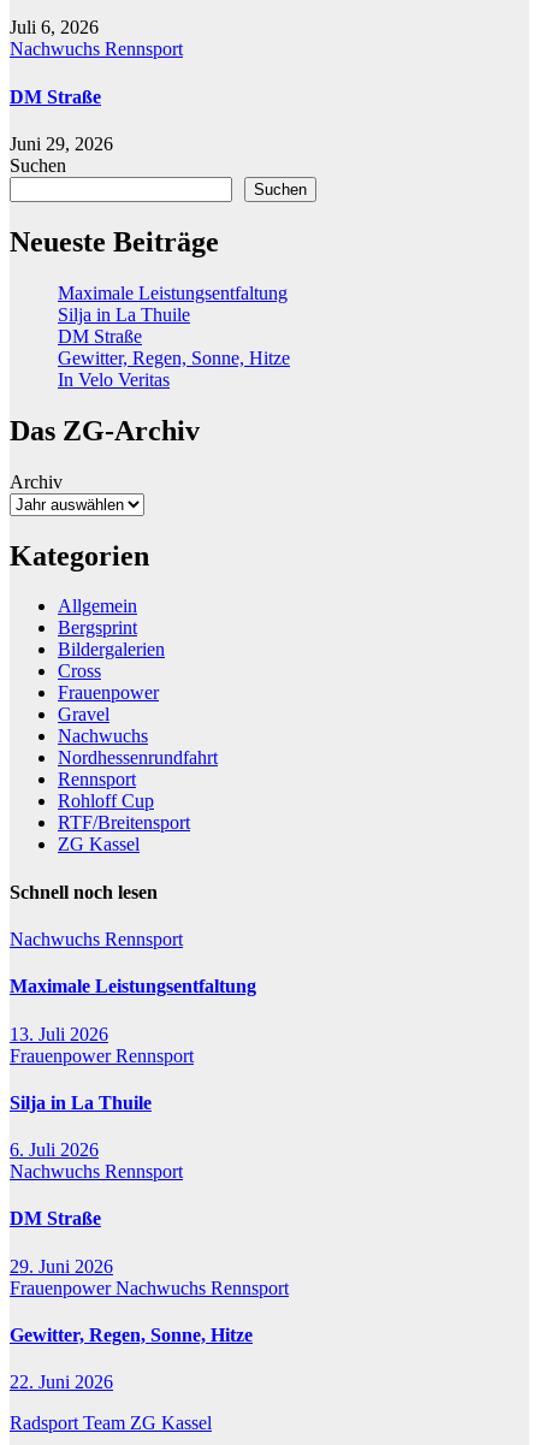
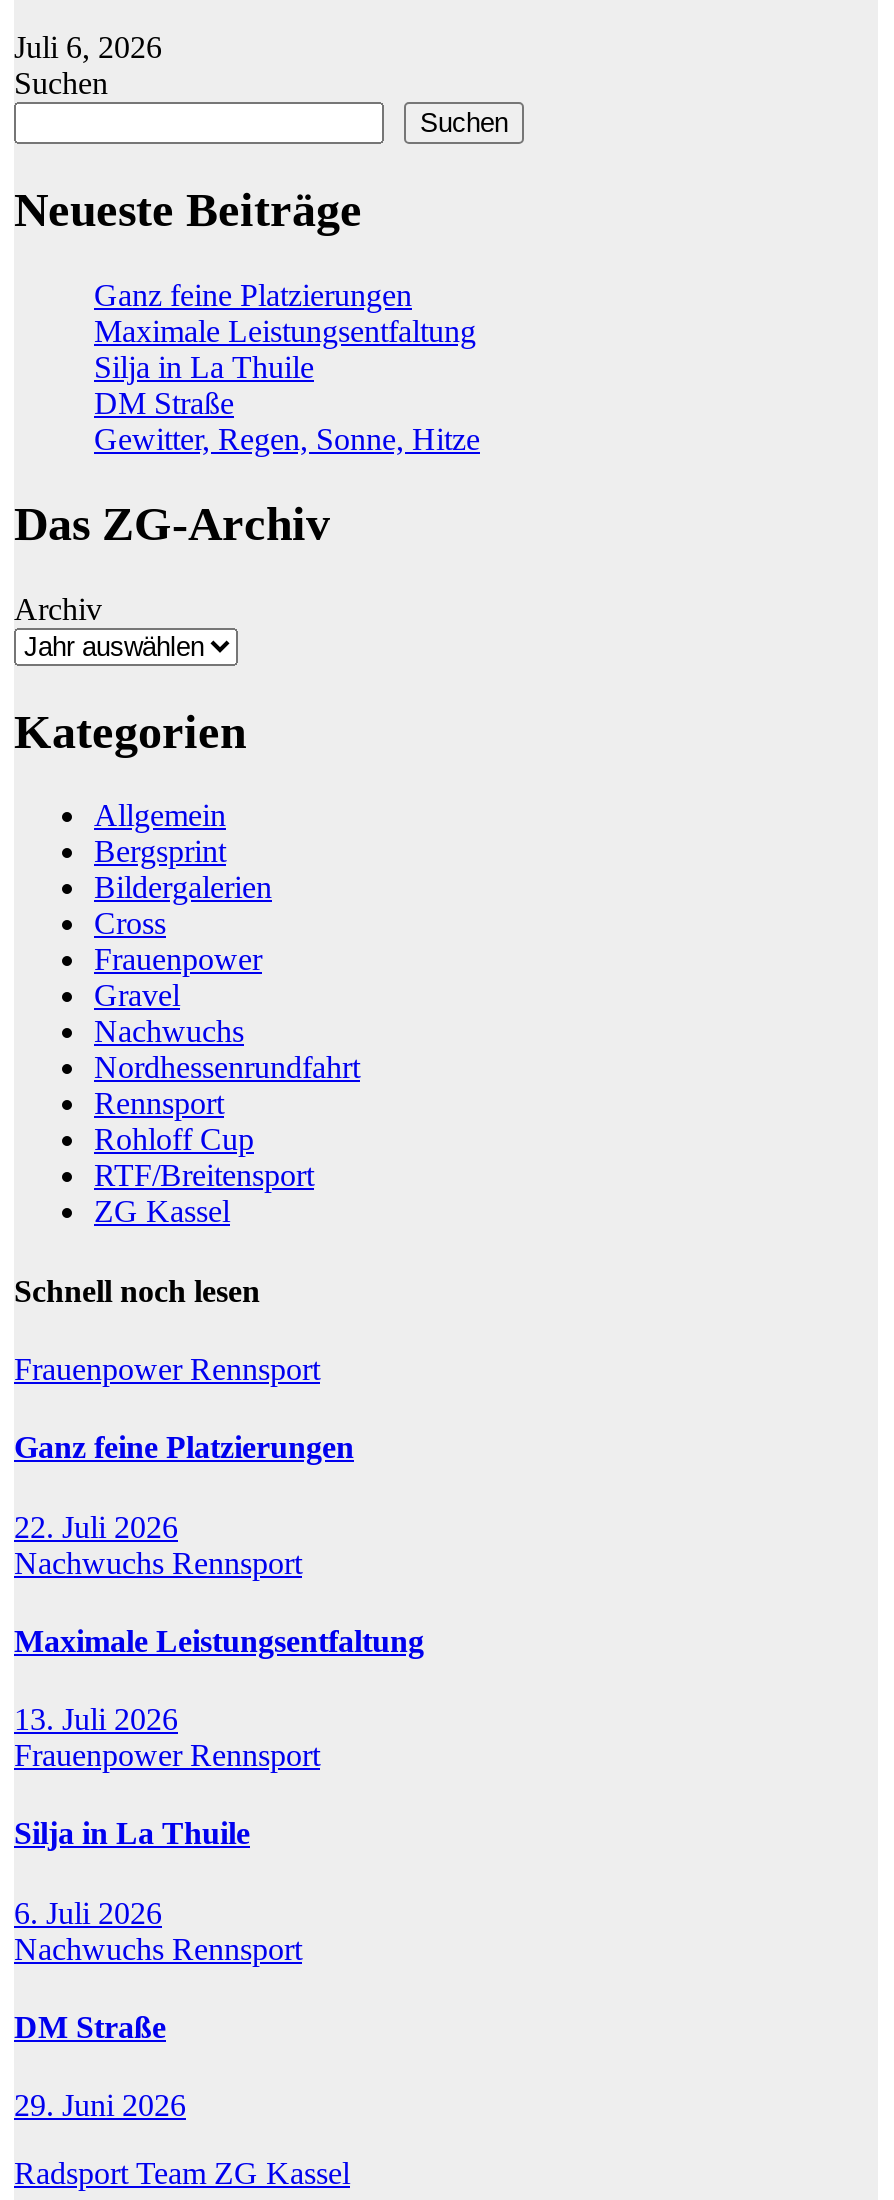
[10,39,183,154] Nachwuchs Rennsport | DM Straße | Juni 29, 2026 -> none
none -> [94,278,412,312] Ganz feine Platzierungen
[58,369,170,390] In Velo Veritas -> none
none -> [14,1352,354,1543] Frauenpower Rennsport | Ganz feine Platzierungen | 22. Juli 2026
[10,1277,289,1392] Frauenpower Nachwuchs Rennsport | Gewitter, Regen, Sonne, Hitze | 22. Juni 2026 -> none

